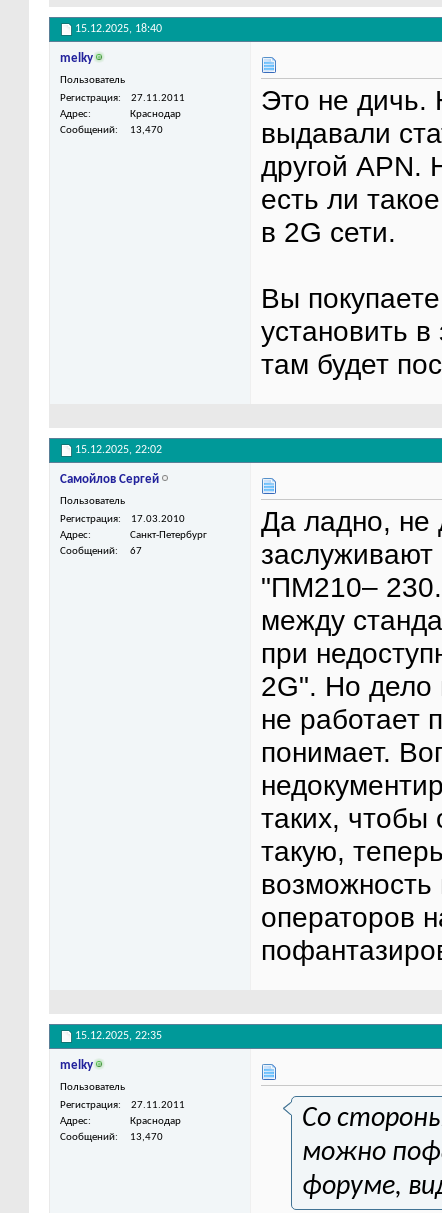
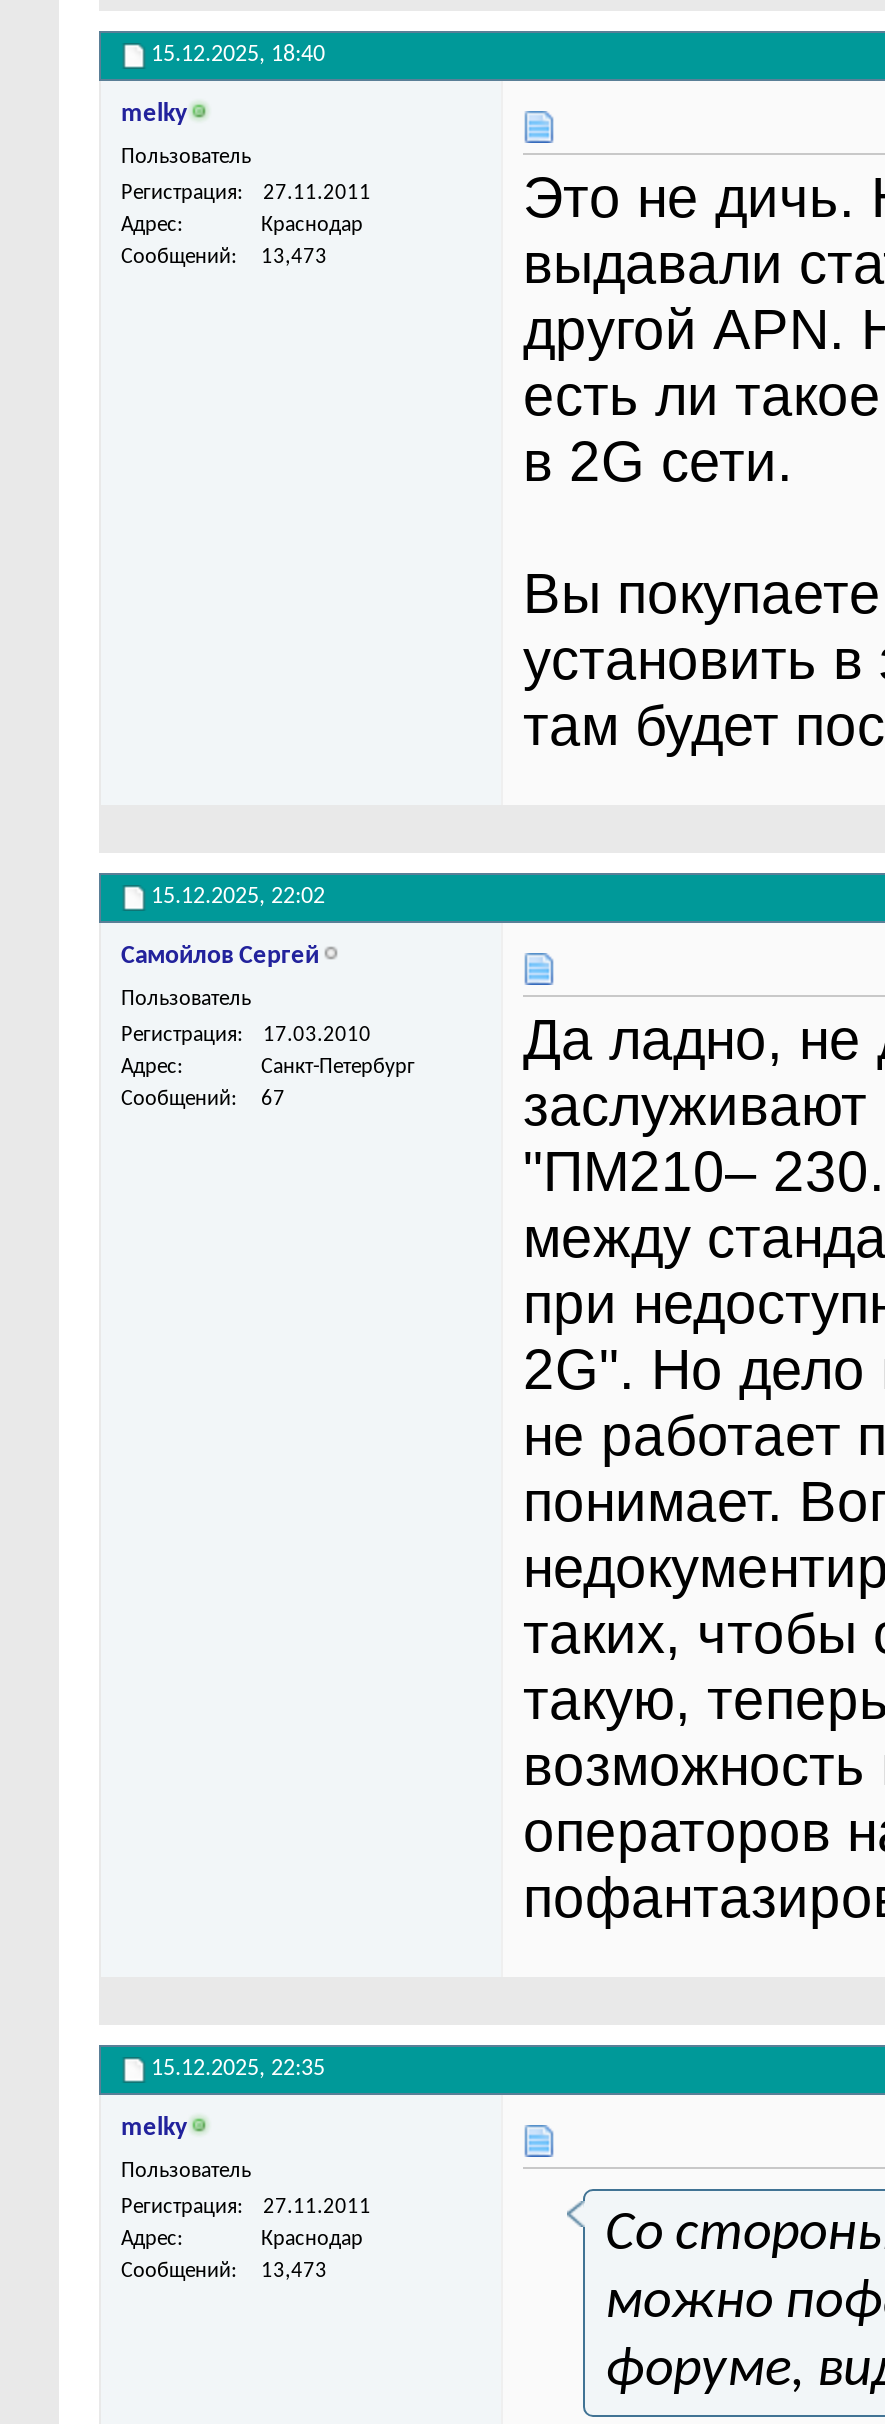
[60,125,163,136] Сообщений 13,470 -> [121,248,327,270] Сообщений 13,473
[60,1132,163,1143] Сообщений 13,470 -> [121,2262,327,2284] Сообщений 13,473

